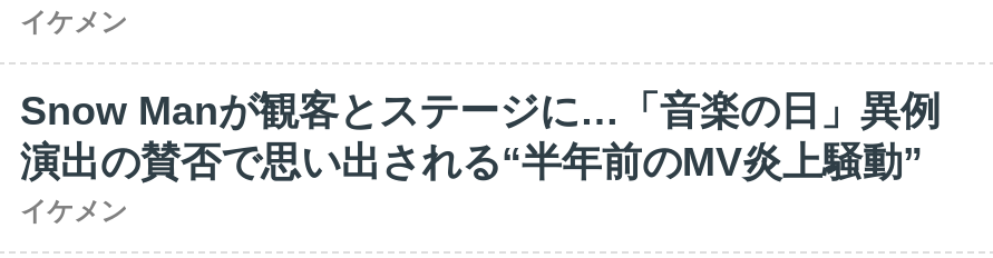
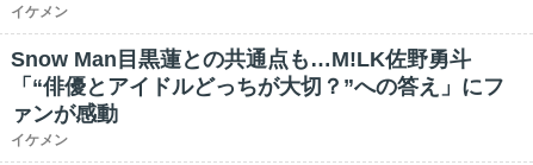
[20,89,941,185] Snow Manが観客とステージに…「音楽の日」異例 | 演出の賛否で思い出される“半年前のMV炎上騒動” -> [11,47,504,126] Snow Man目黒蓮との共通点も…M!LK佐野勇斗 | 「“俳優とアイドルどっちが大切？”への答え」にフ | ァンが感動

